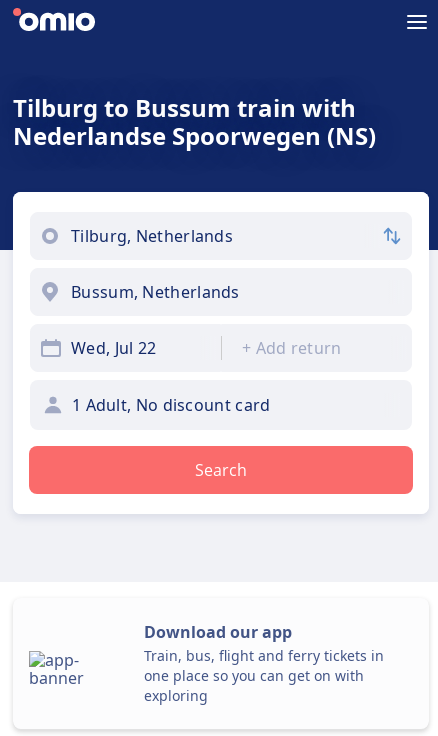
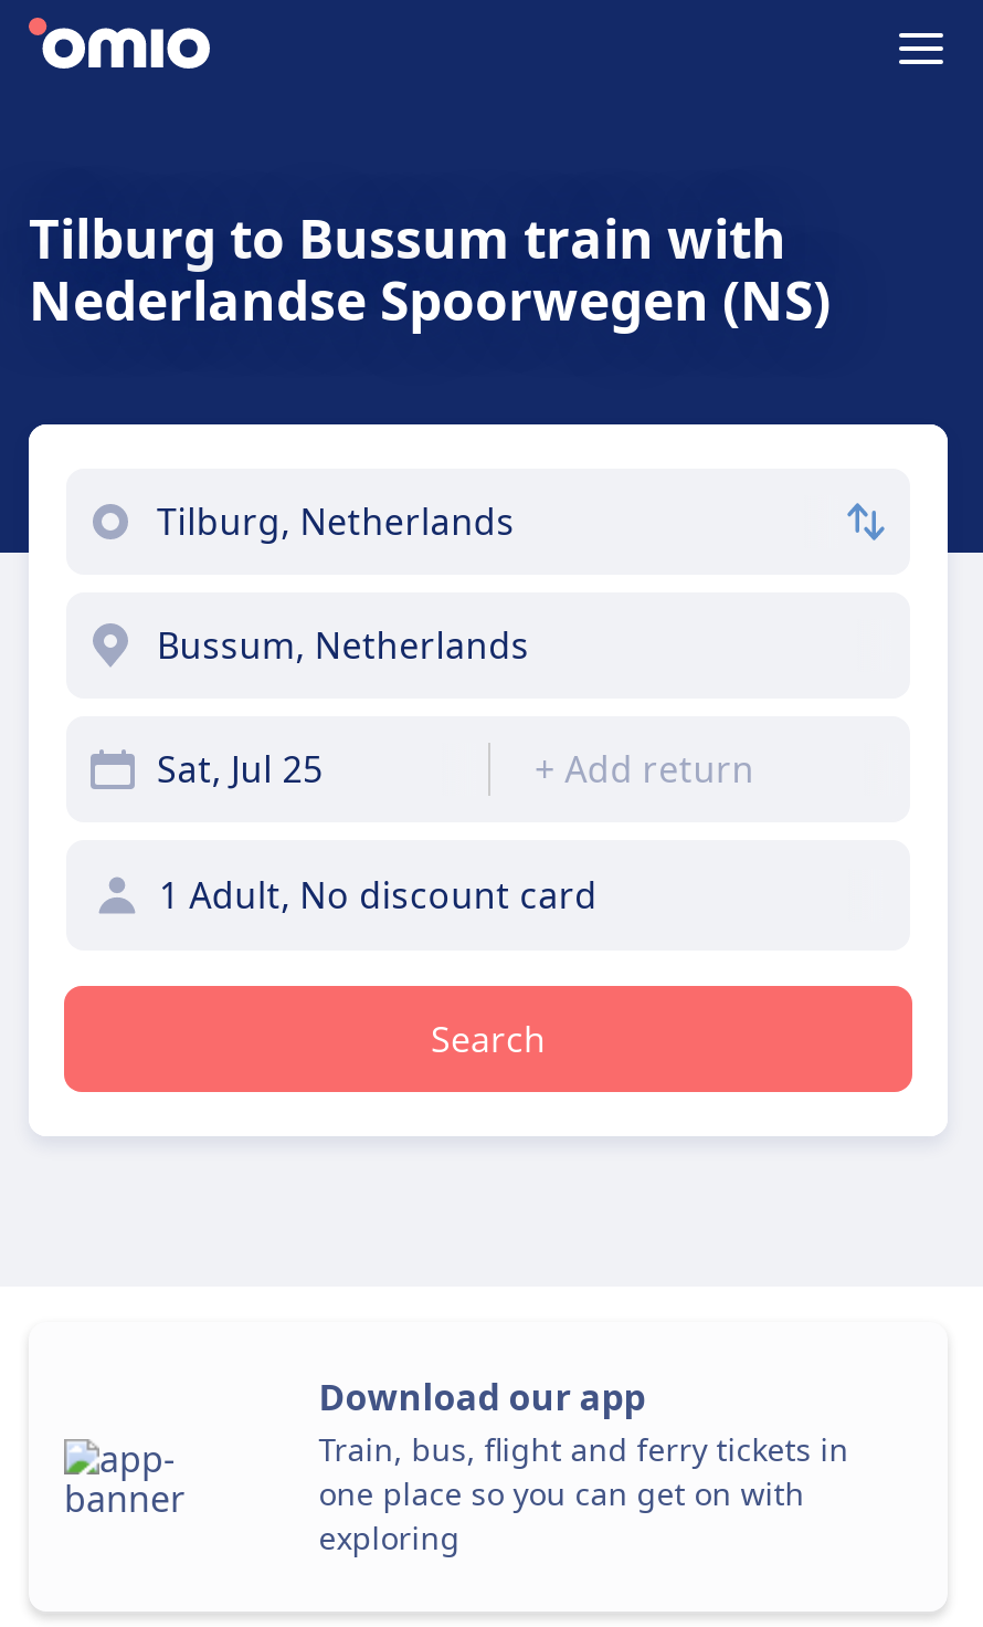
[71,337,156,359] Wed, Jul 22 -> [157,745,323,794] Sat, Jul 25

